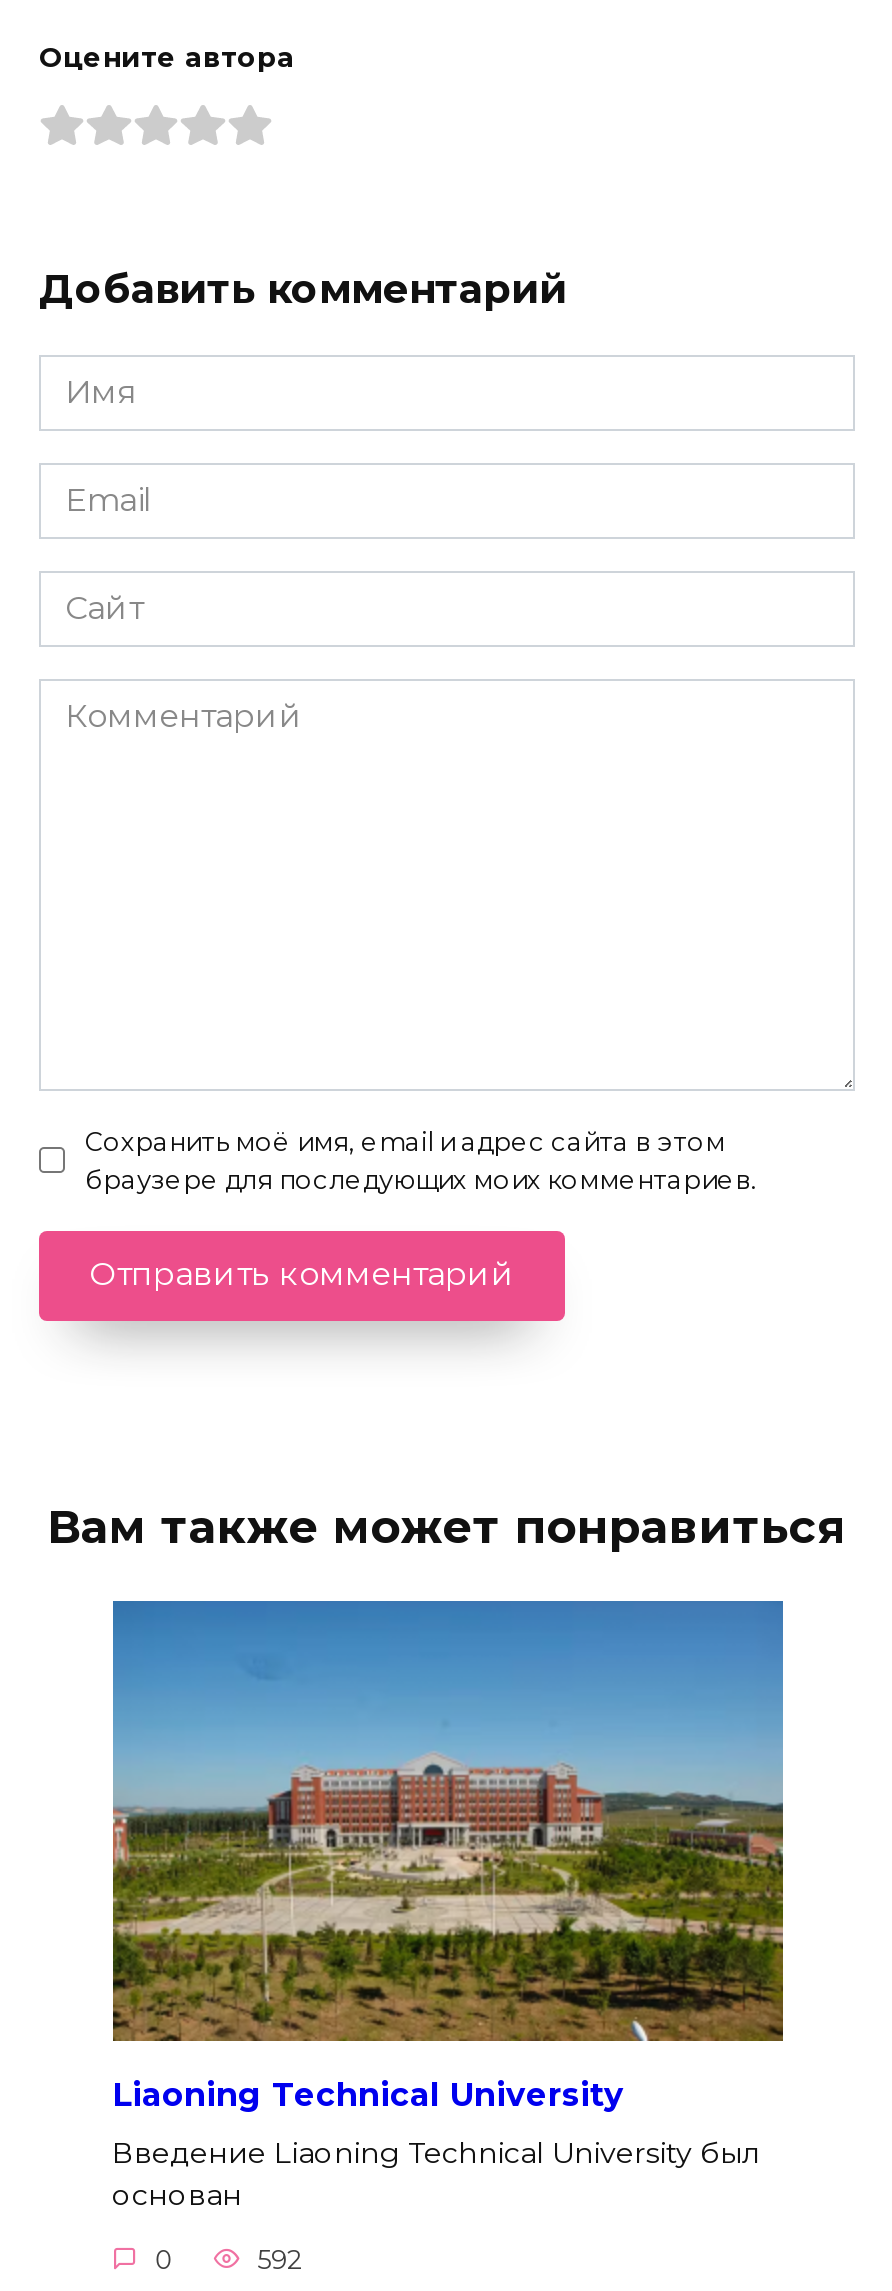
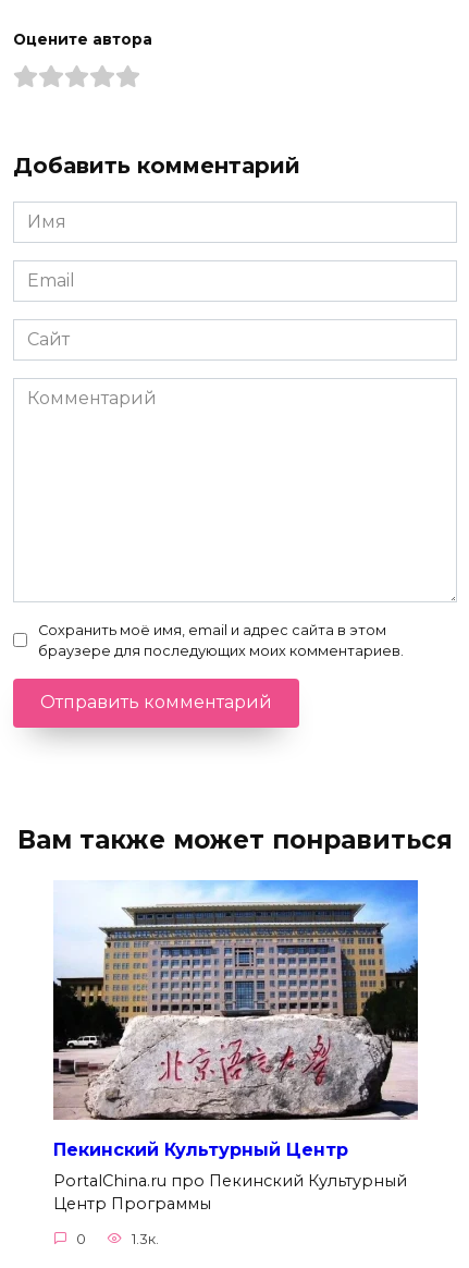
[111,1599,785,2115] [image] | Liaoning Technical University -> [52,880,419,1160] [image] | Пекинский Культурный Центр
[112,2136,760,2214] Введение Liaoning Technical University был | основан -> [53,1171,406,1214] PortalChina.ru про Пекинский Культурный | Центр Программы
[257,2245,301,2275] 592 -> [132,1231,159,1247] 1.3к.

